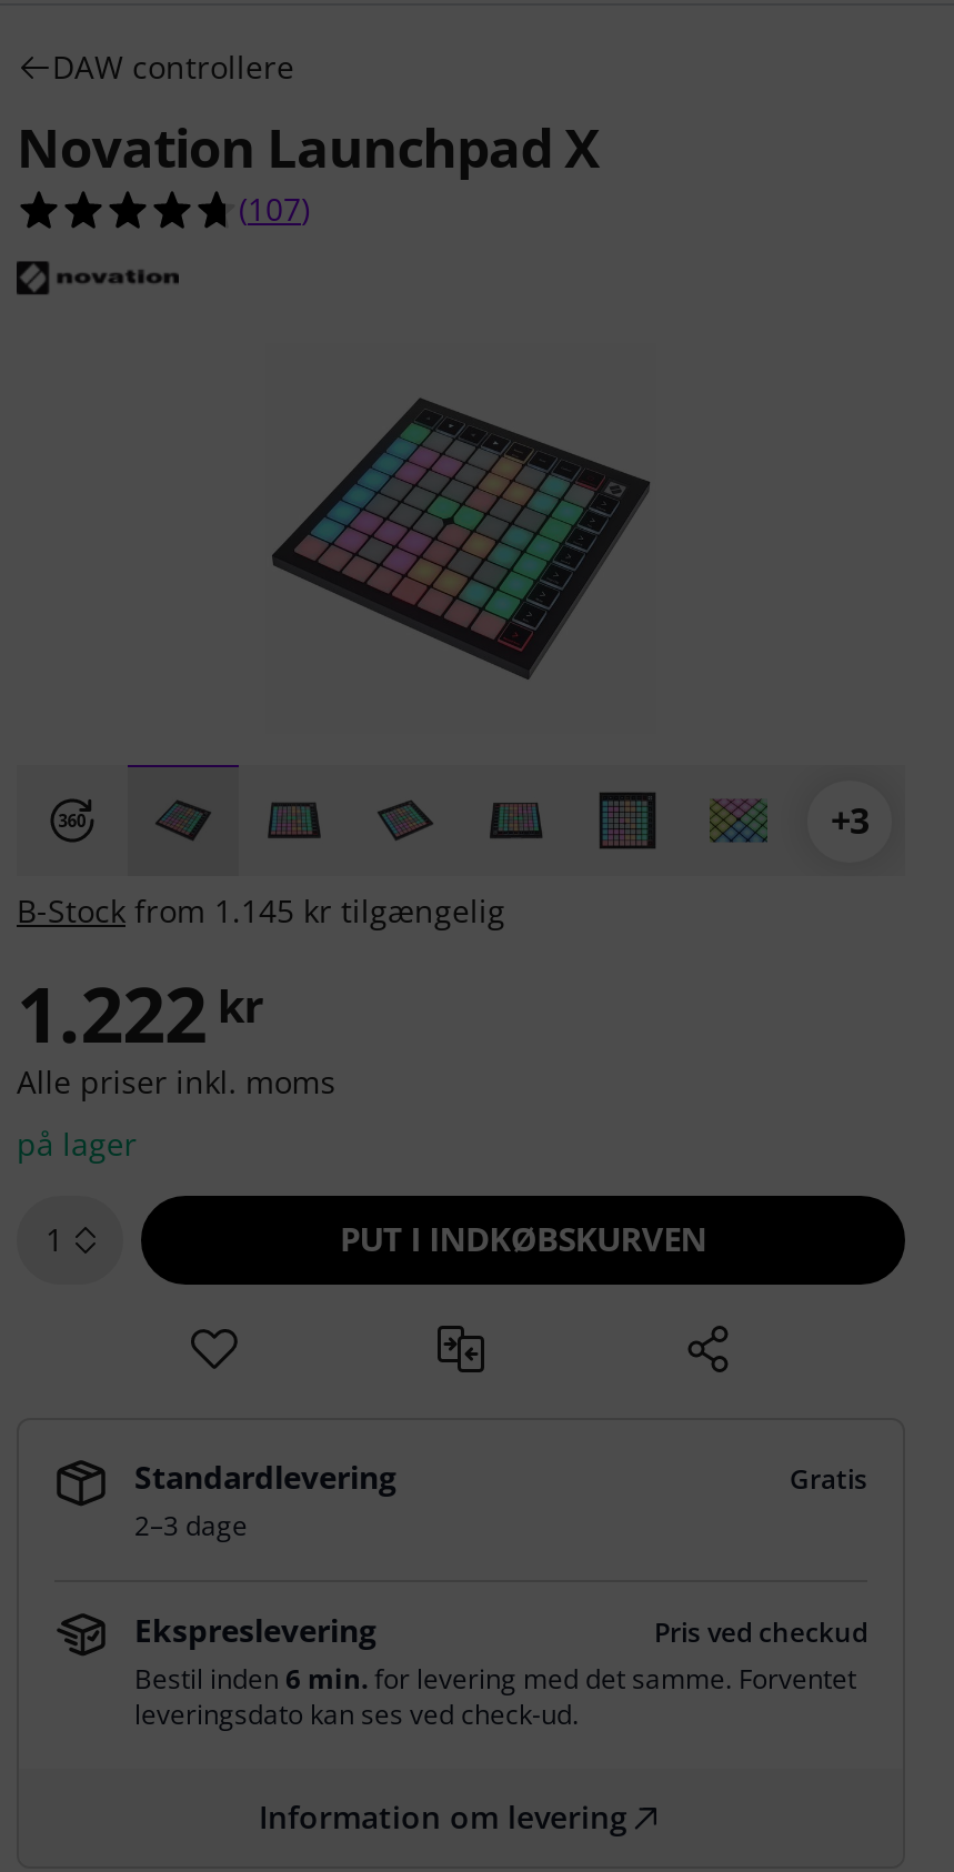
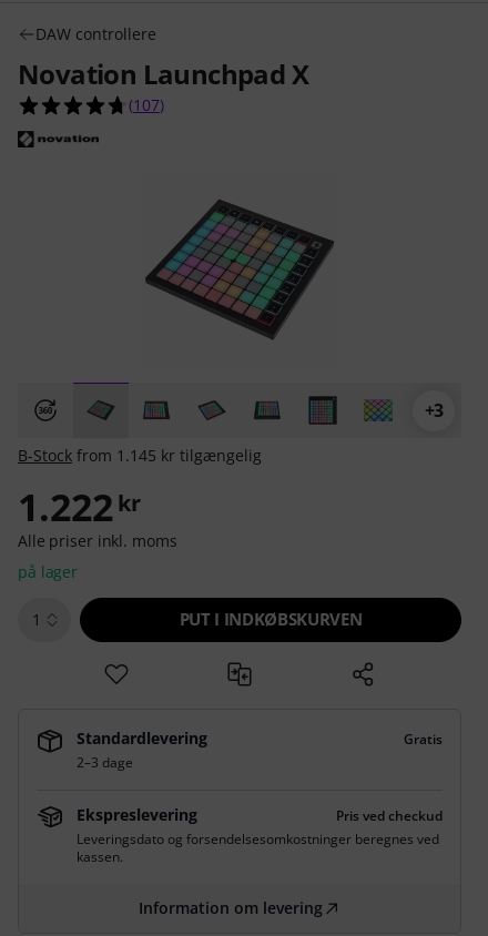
[134,1660,856,1733] Bestil inden 6 min. for levering med det samme. Forventet | leveringsdato kan ses ved check-ud. -> [77,830,439,866] Leveringsdato og forsendelsesomkostninger beregnes ved | kassen.

